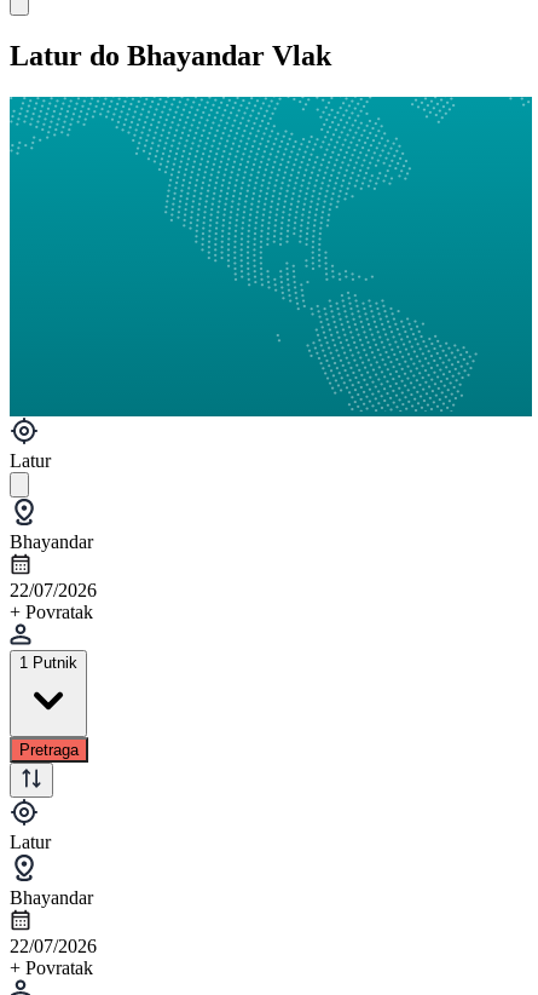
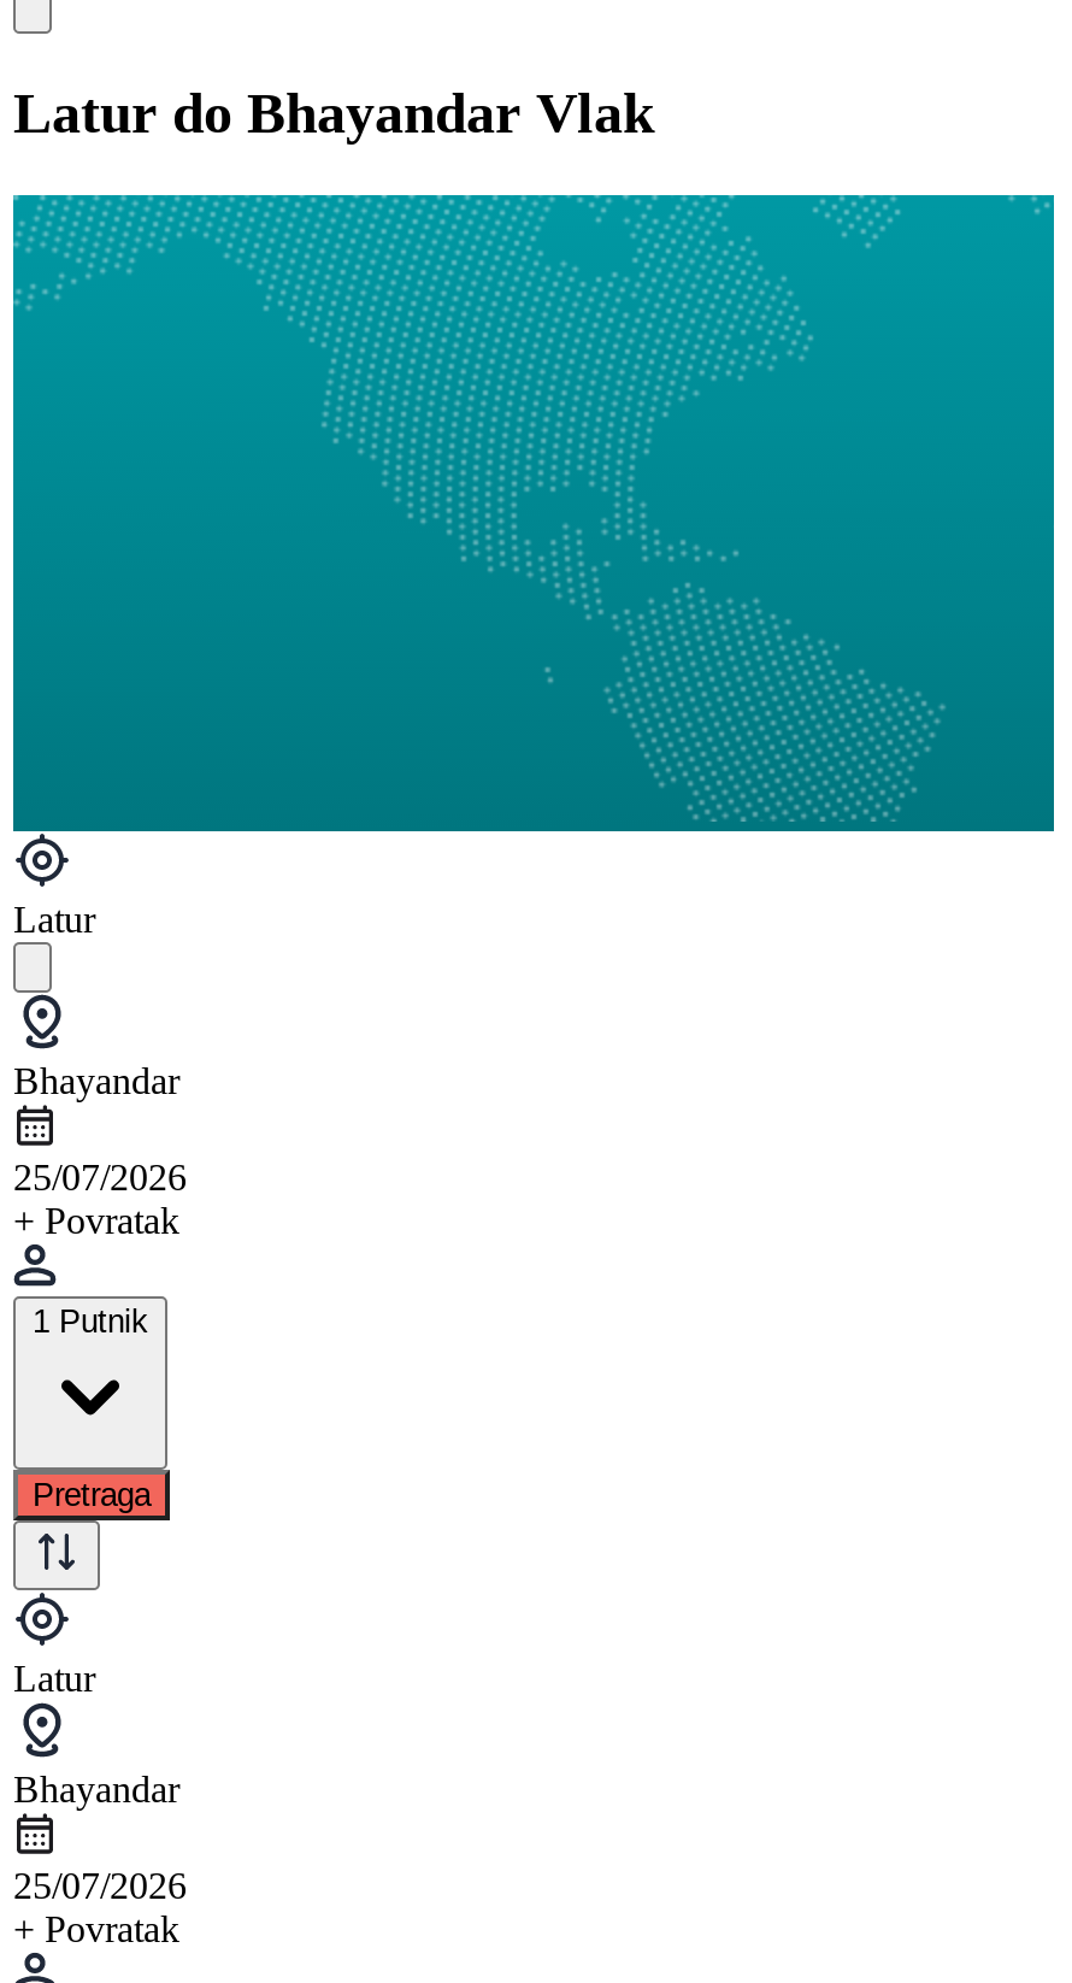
[10,580,97,600] 22/07/2026 -> [13,1156,187,1197] 25/07/2026
[10,935,97,956] 22/07/2026 -> [13,1864,187,1905] 25/07/2026

